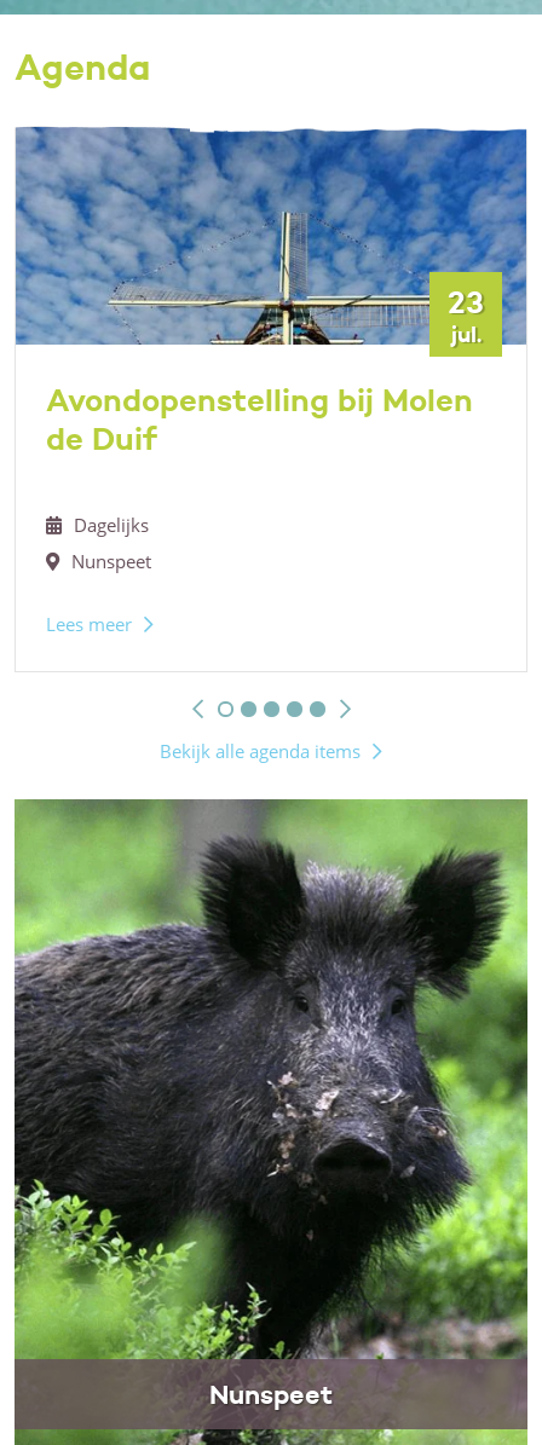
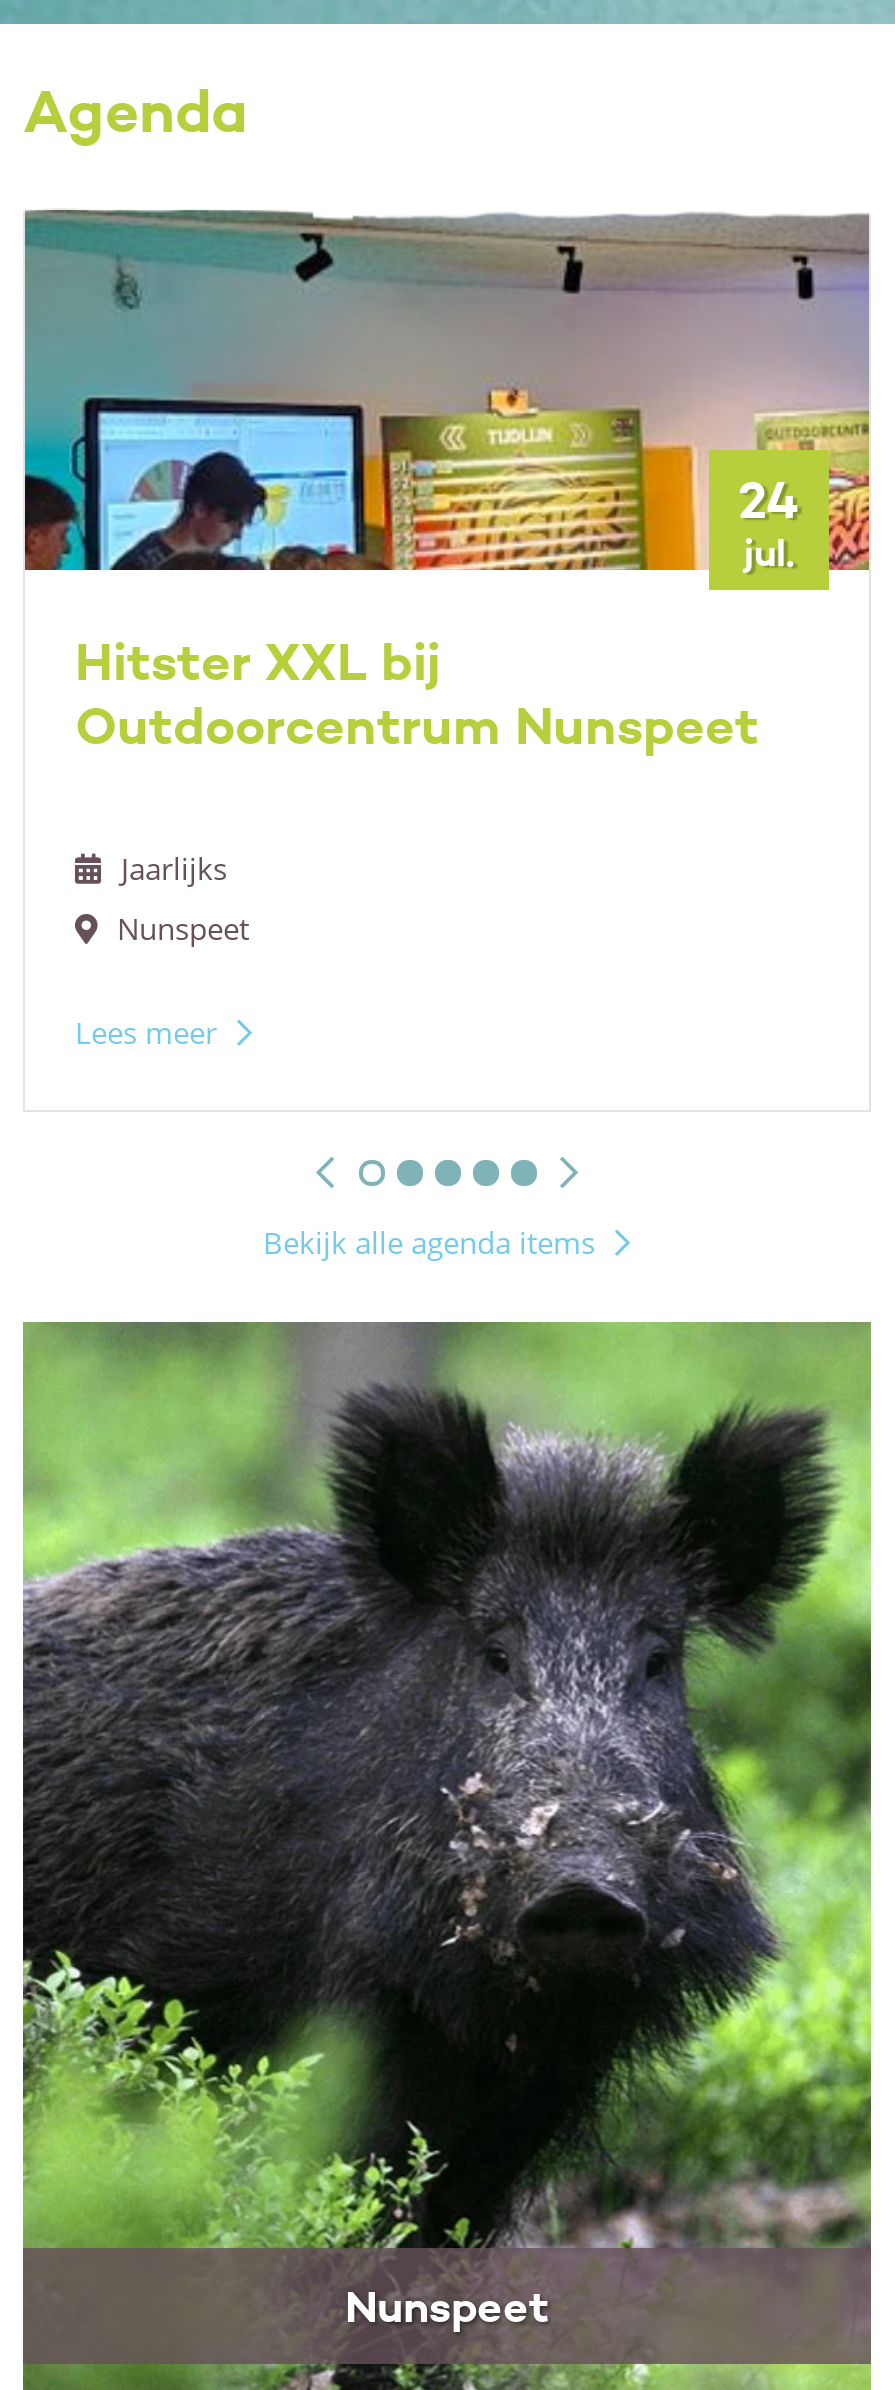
[15,127,527,346] [image] | 23 -> [23,210,871,572] [image] | 24
[46,381,473,458] Avondopenstelling bij Molen | de Duif -> [75,630,759,758] Hitster XXL bij | Outdoorcentrum Nunspeet
[74,513,149,537] Dagelijks -> [121,848,227,888] Jaarlijks

